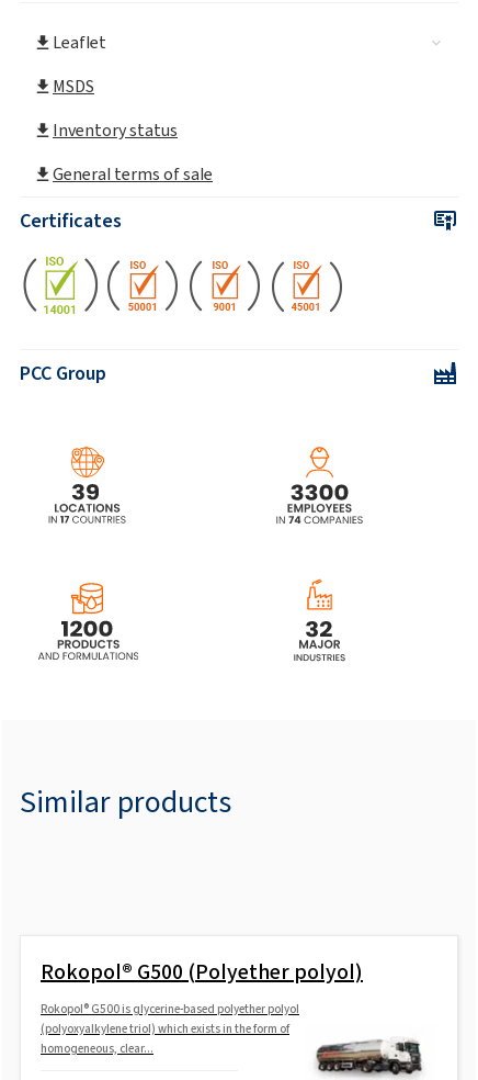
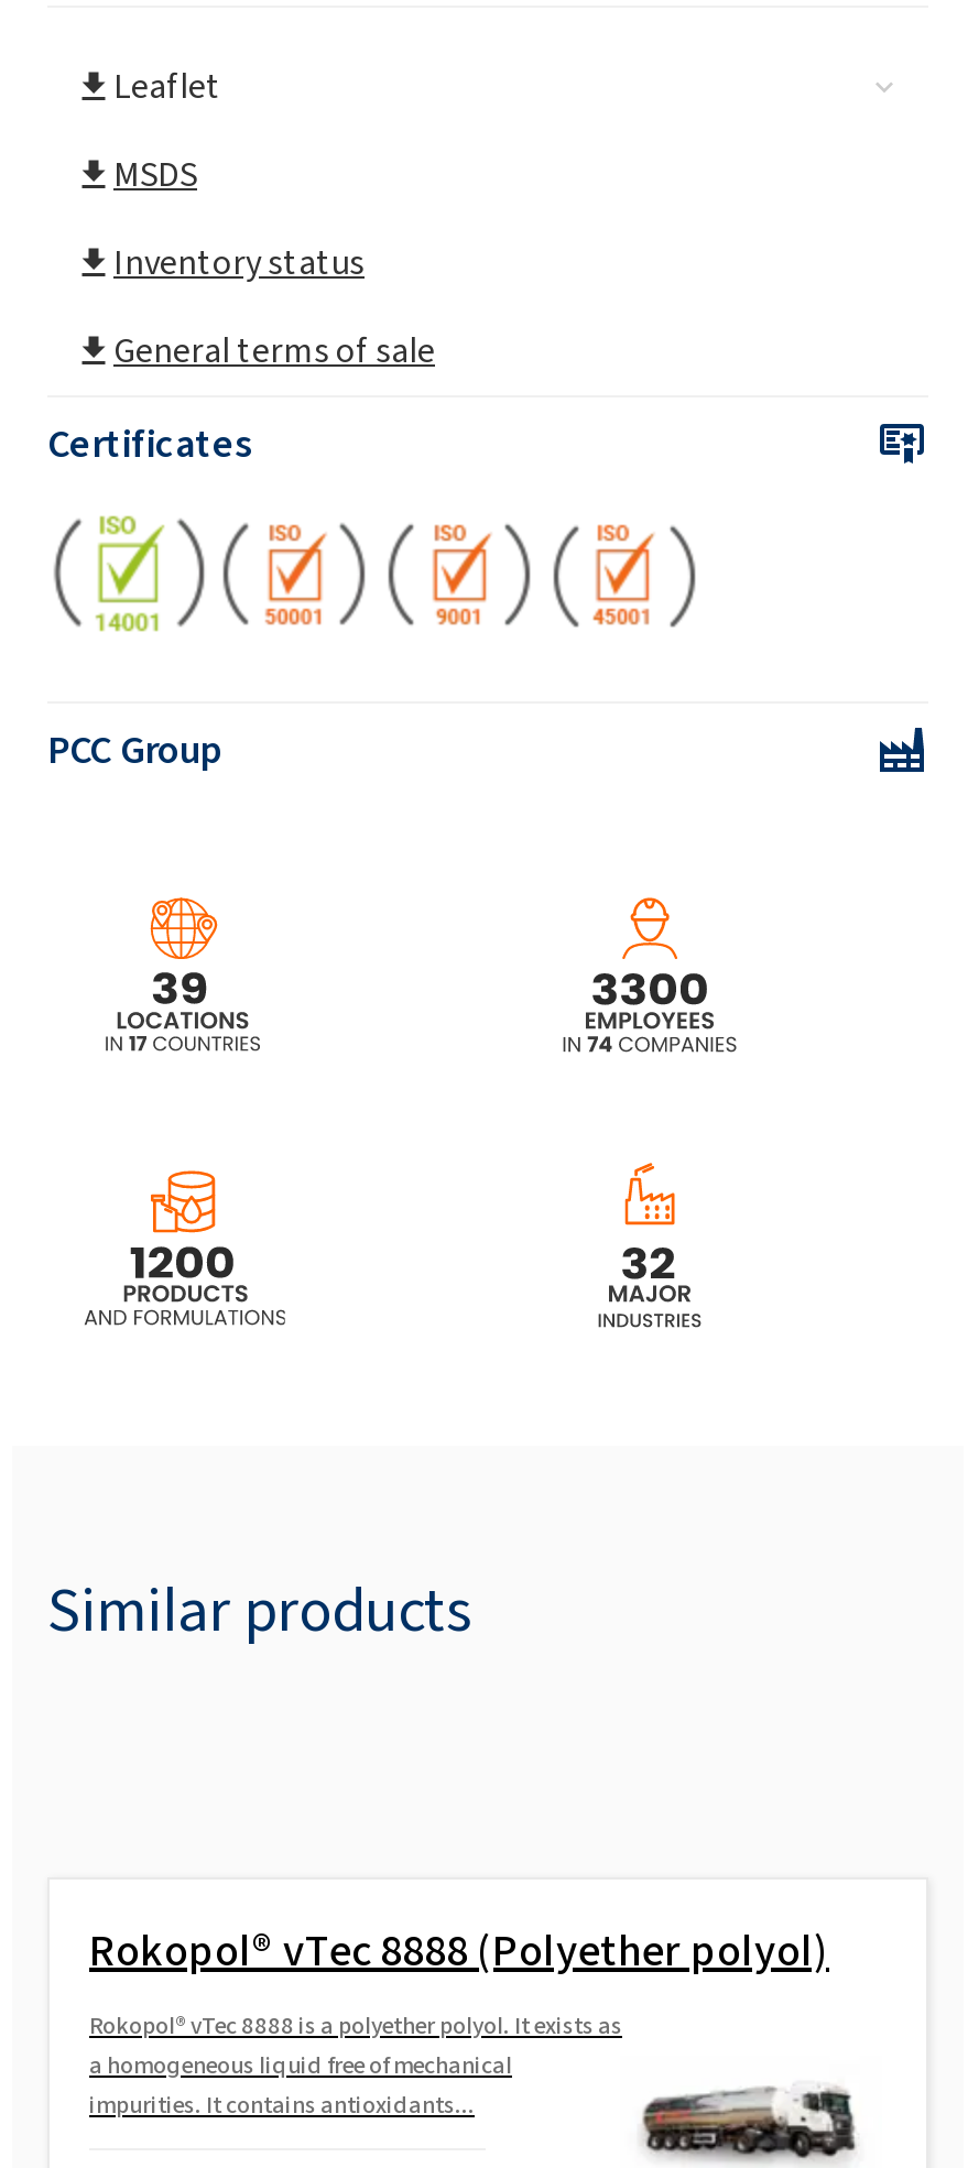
[41,957,363,987] Rokopol® G500 (Polyether polyol) -> [89,1922,829,1981] Rokopol® vTec 8888 (Polyether polyol)
[41,1001,299,1057] Rokopol® G500 is glycerine-based polyether polyol | (polyoxyalkylene triol) which exists in the form of | homogeneous, clear... -> [89,2010,622,2122] Rokopol® vTec 8888 is a polyether polyol. It exists as | a homogeneous liquid free of mechanical | impurities. It contains antioxidants...

